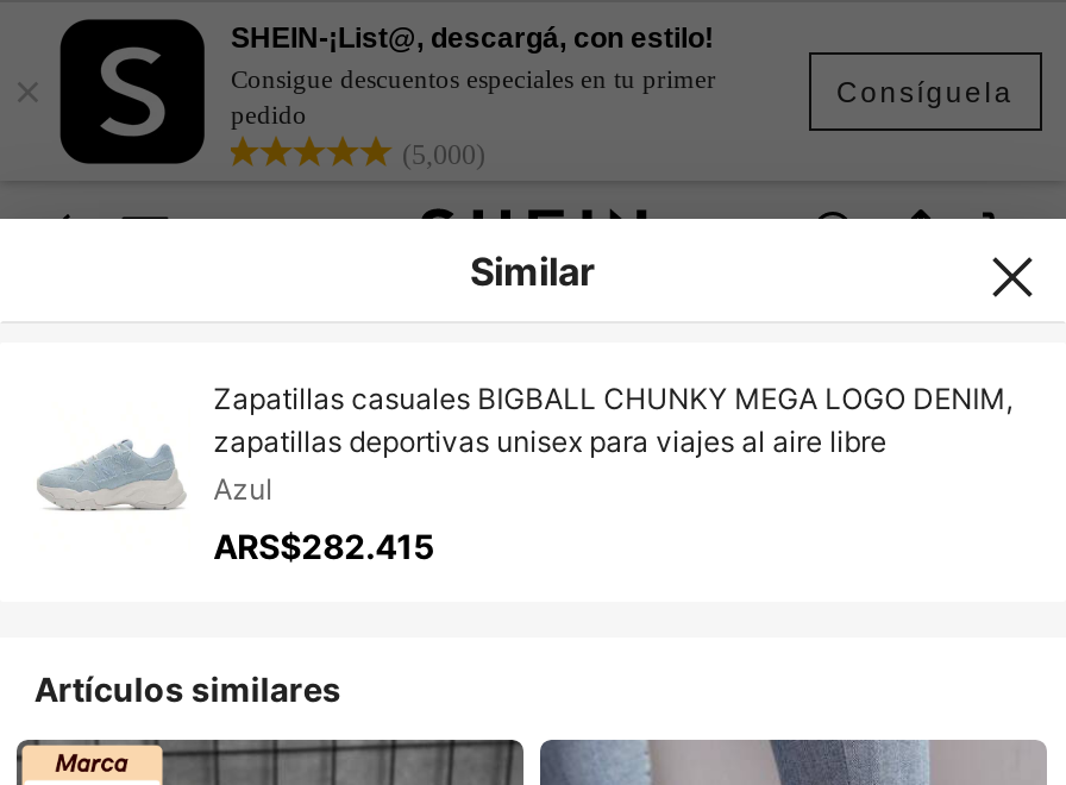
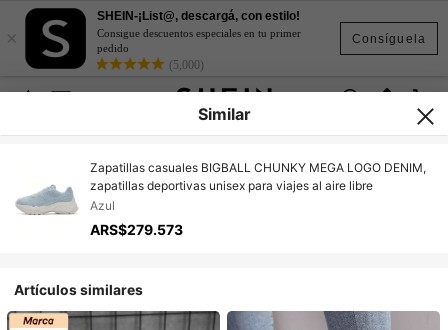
[213,527,434,567] ARS$282.415 -> [90,221,183,238] ARS$279.573

